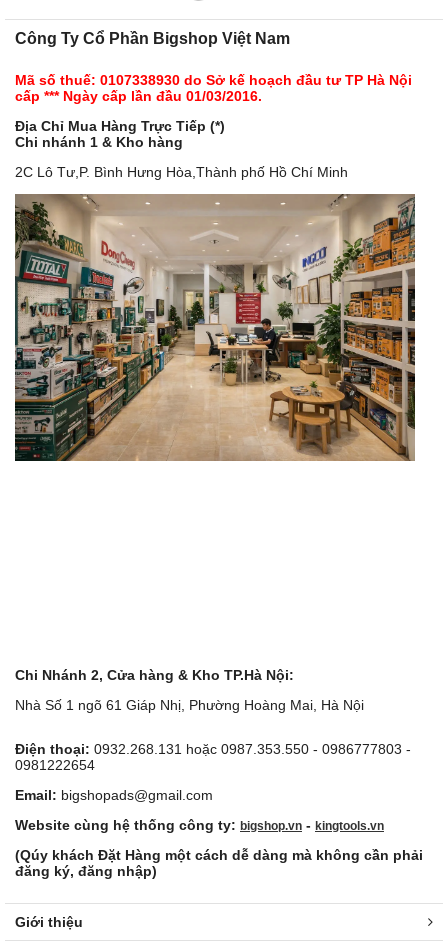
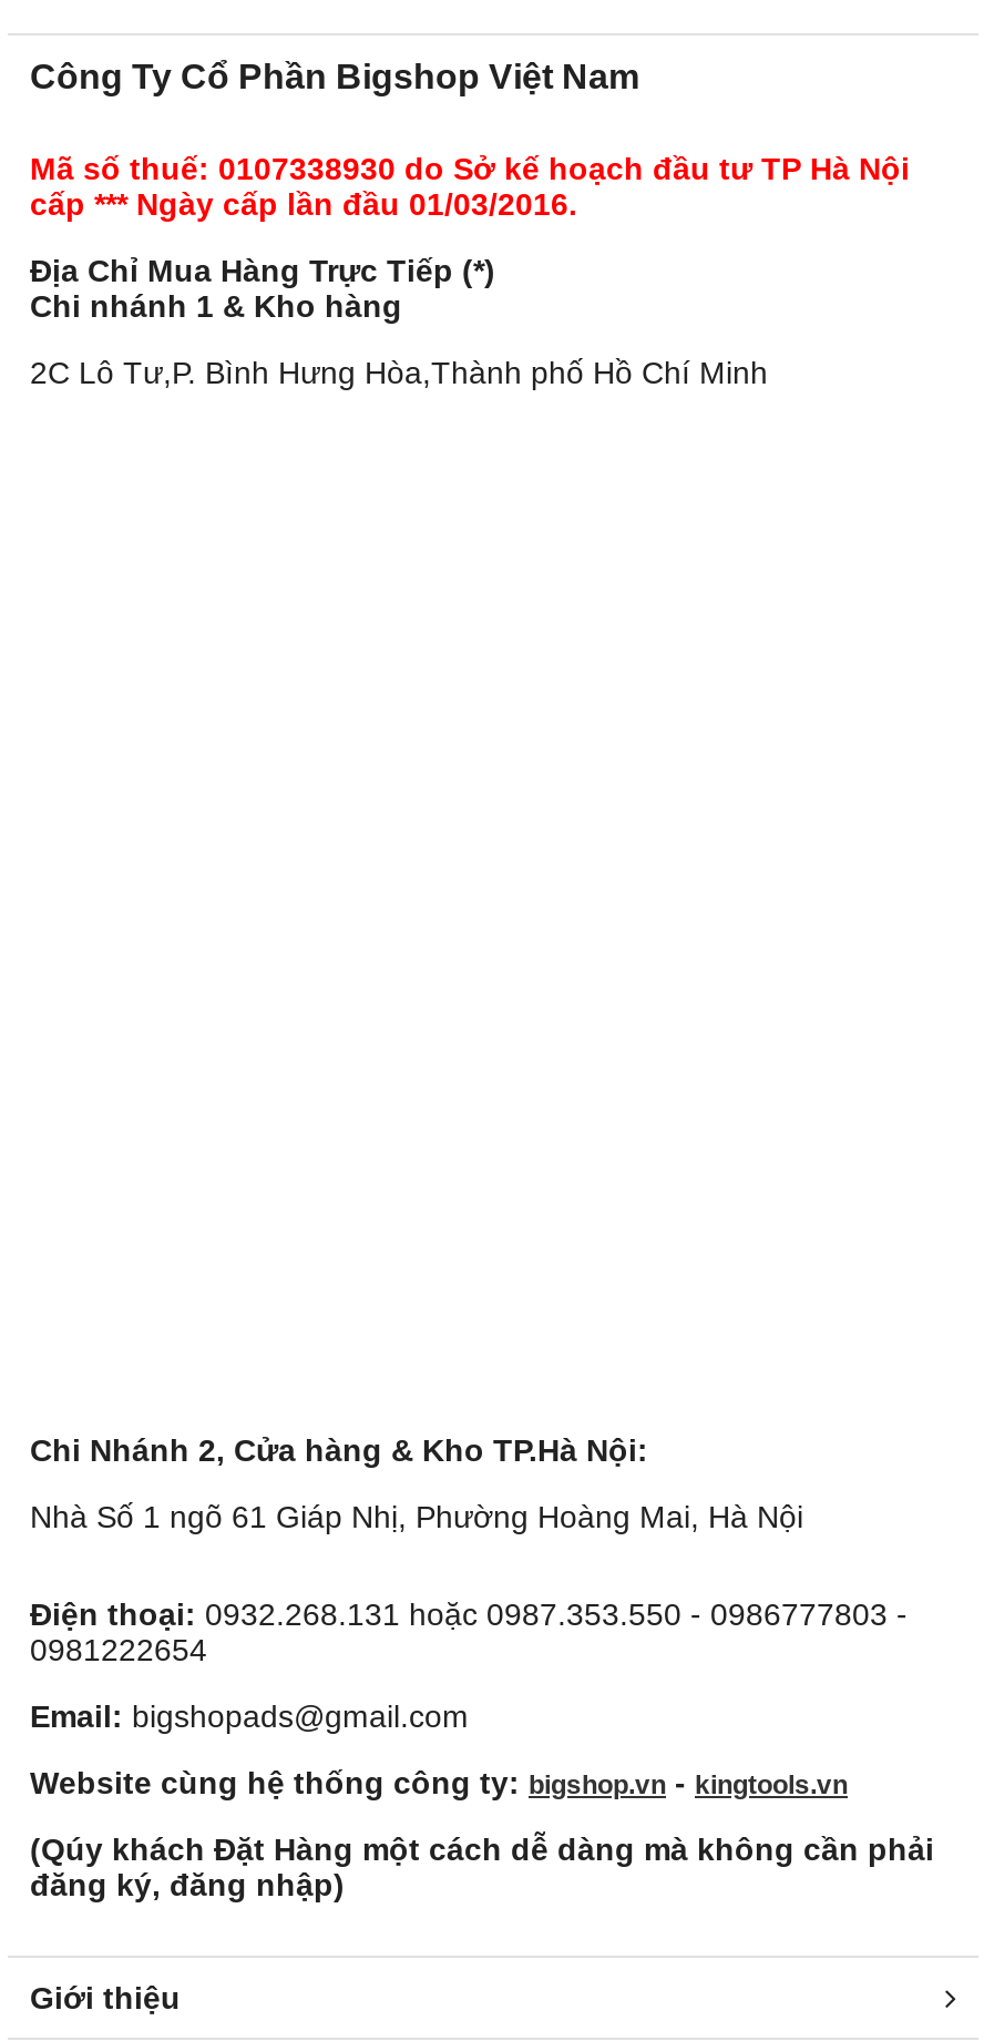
[14,193,416,462] [image] -> none

